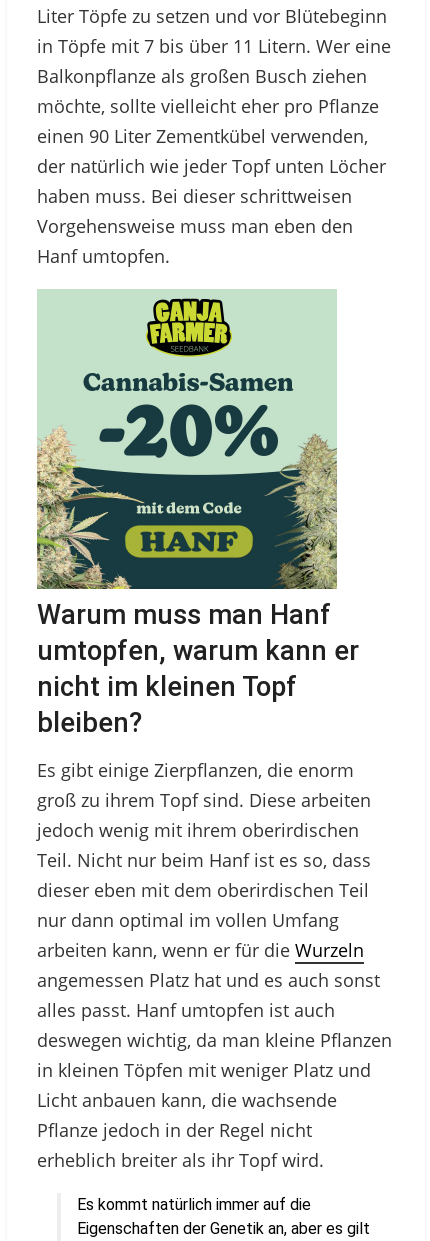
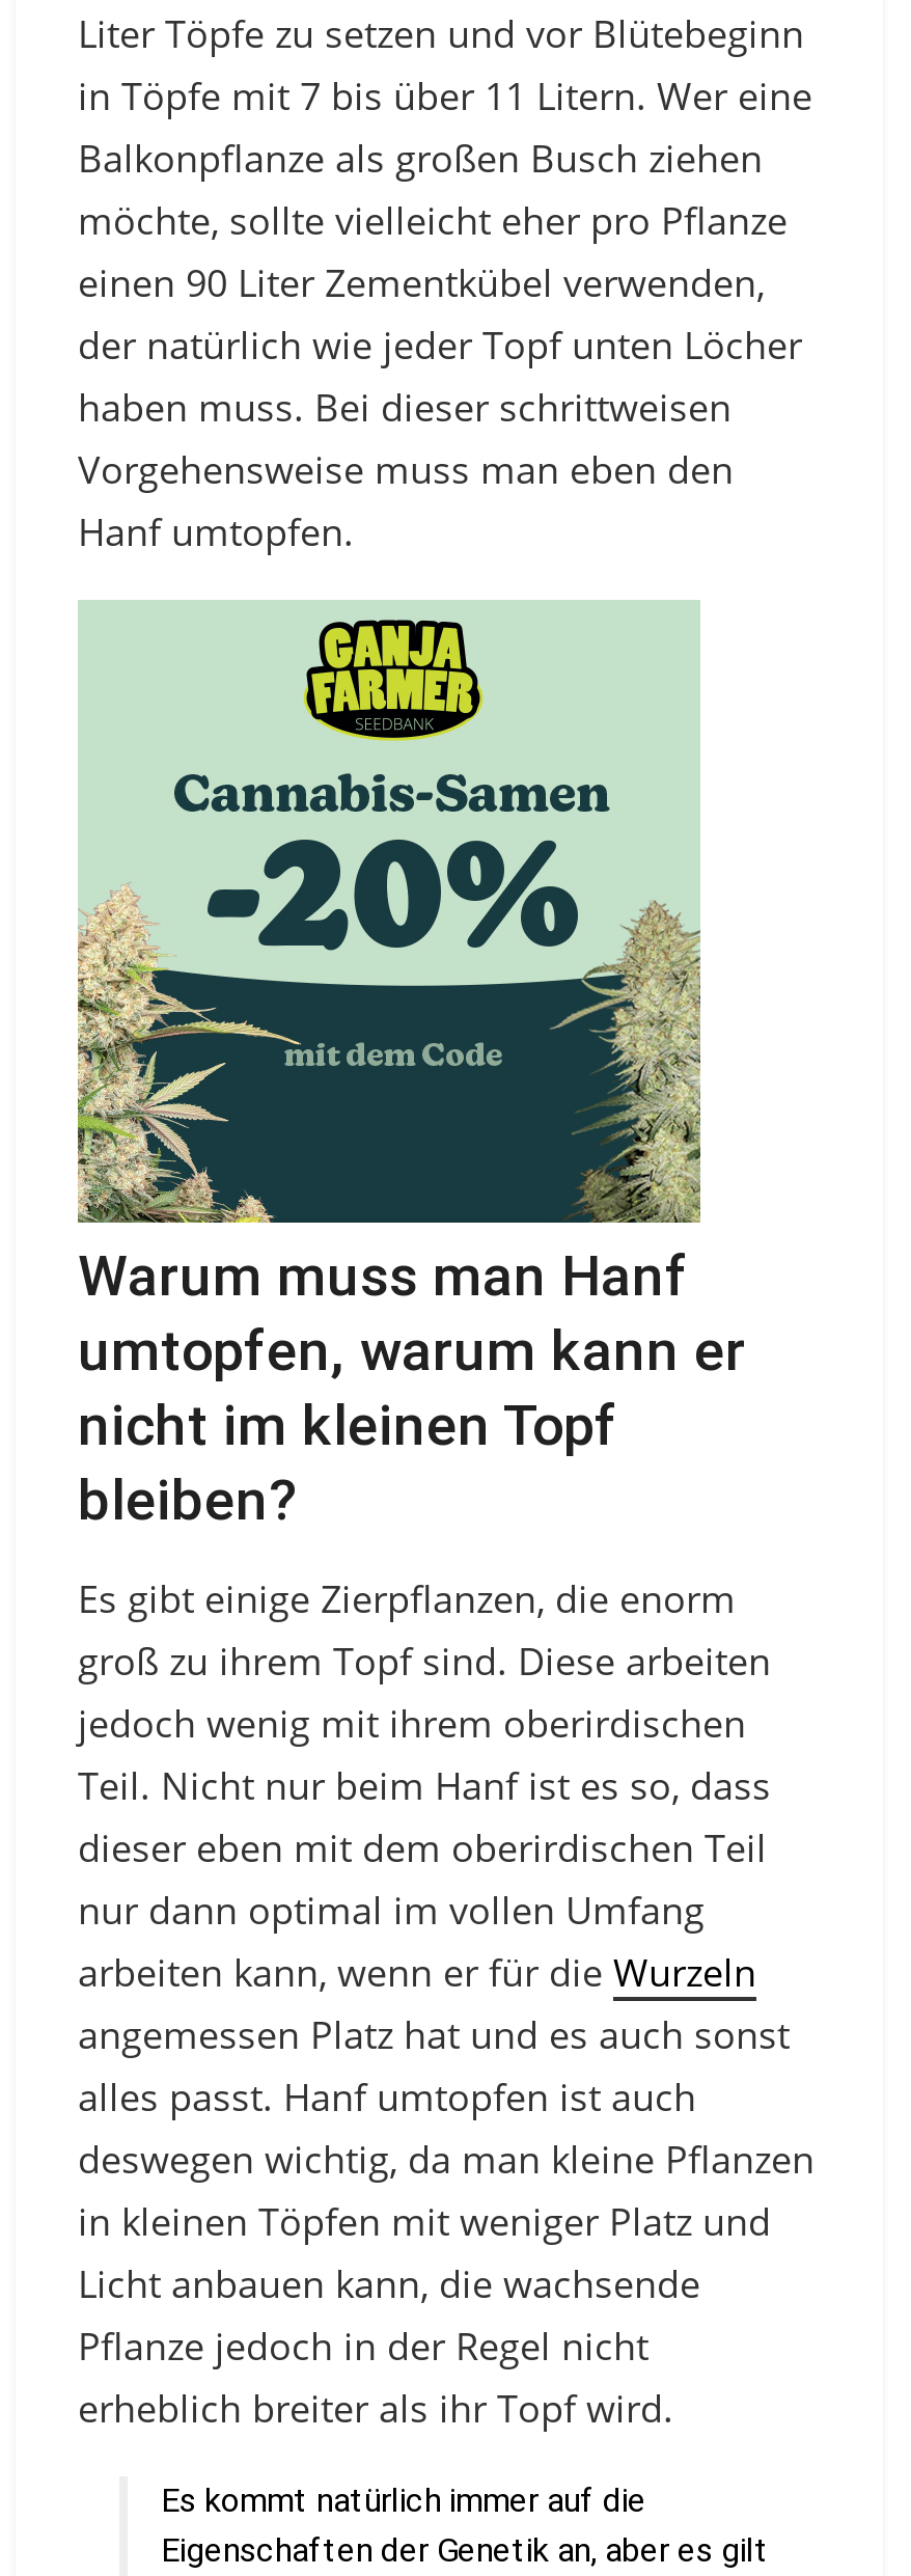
[124,525,254,559] [image] -> none

